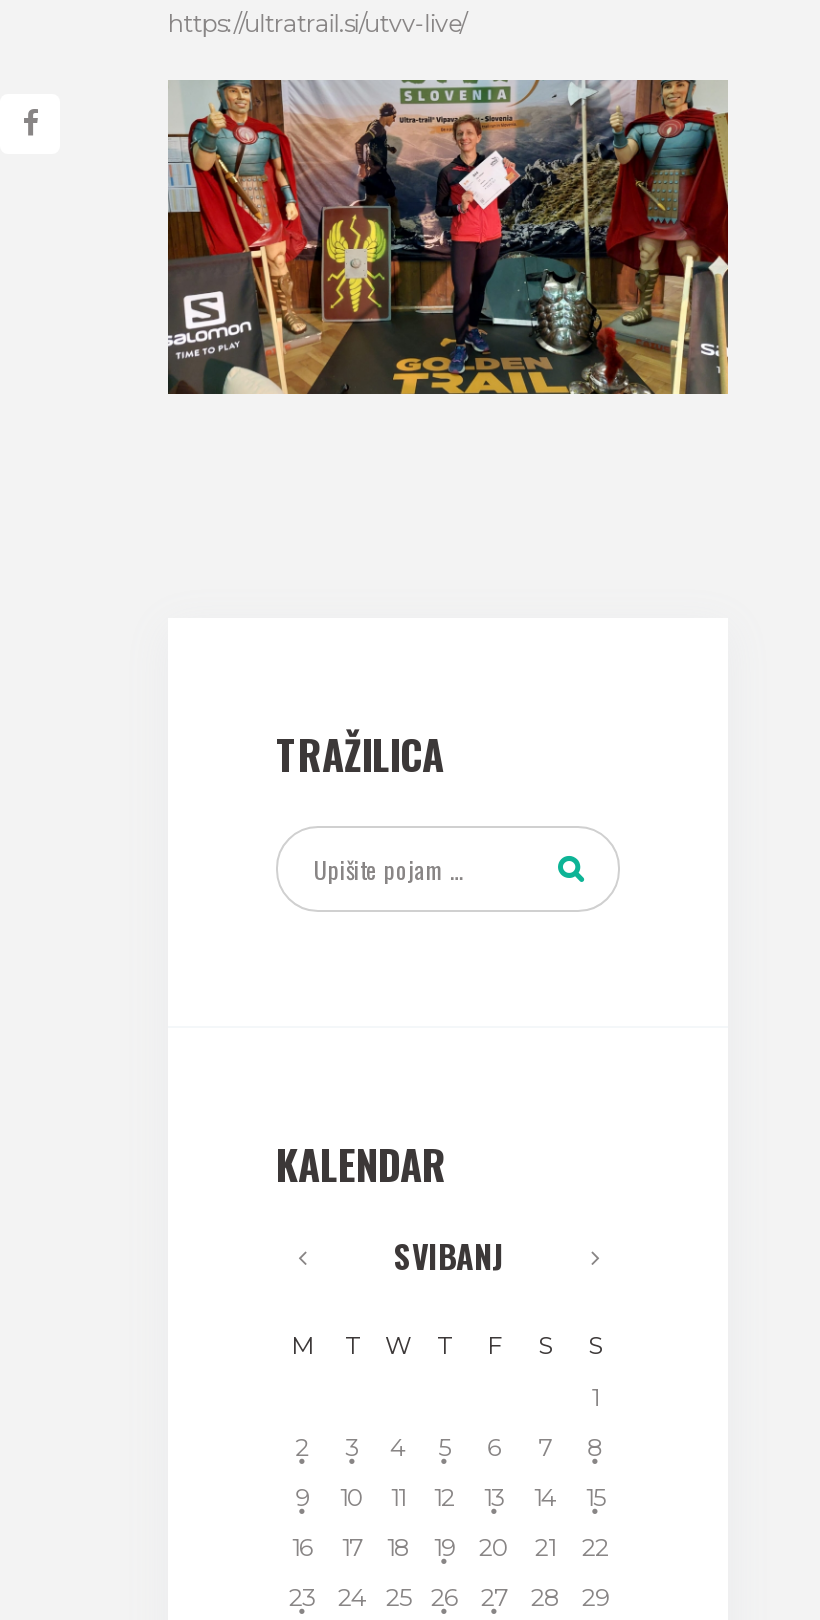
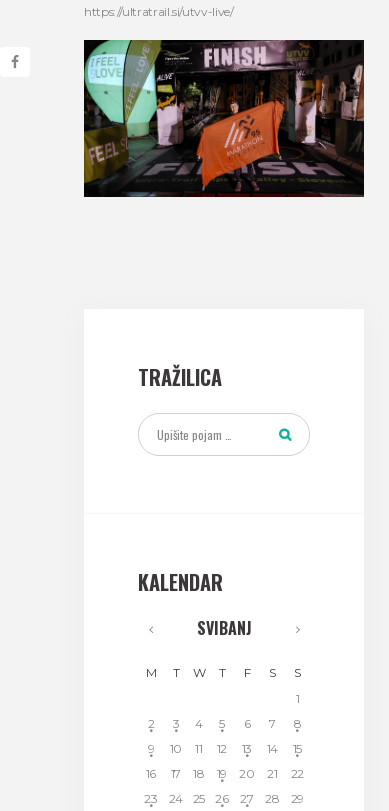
[168,78,730,396] [image] -> [83,39,365,198] [image]

